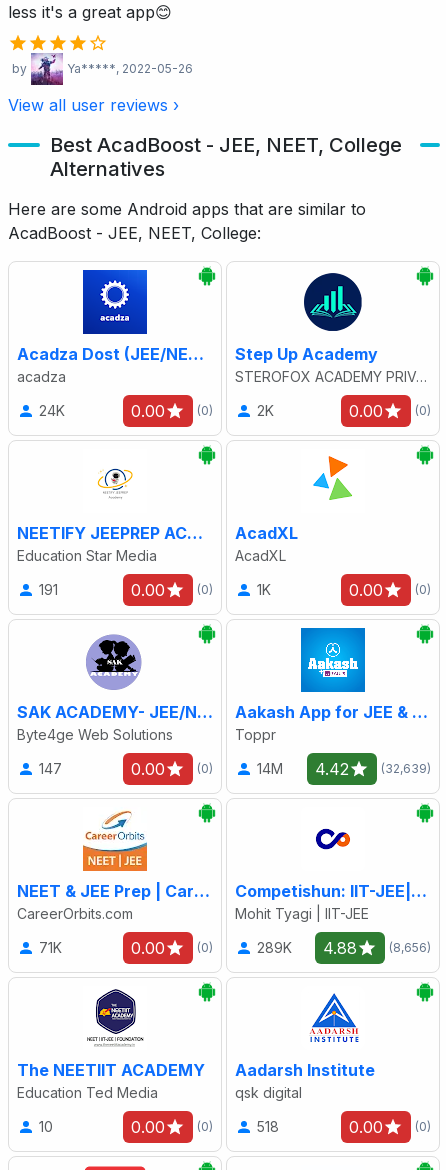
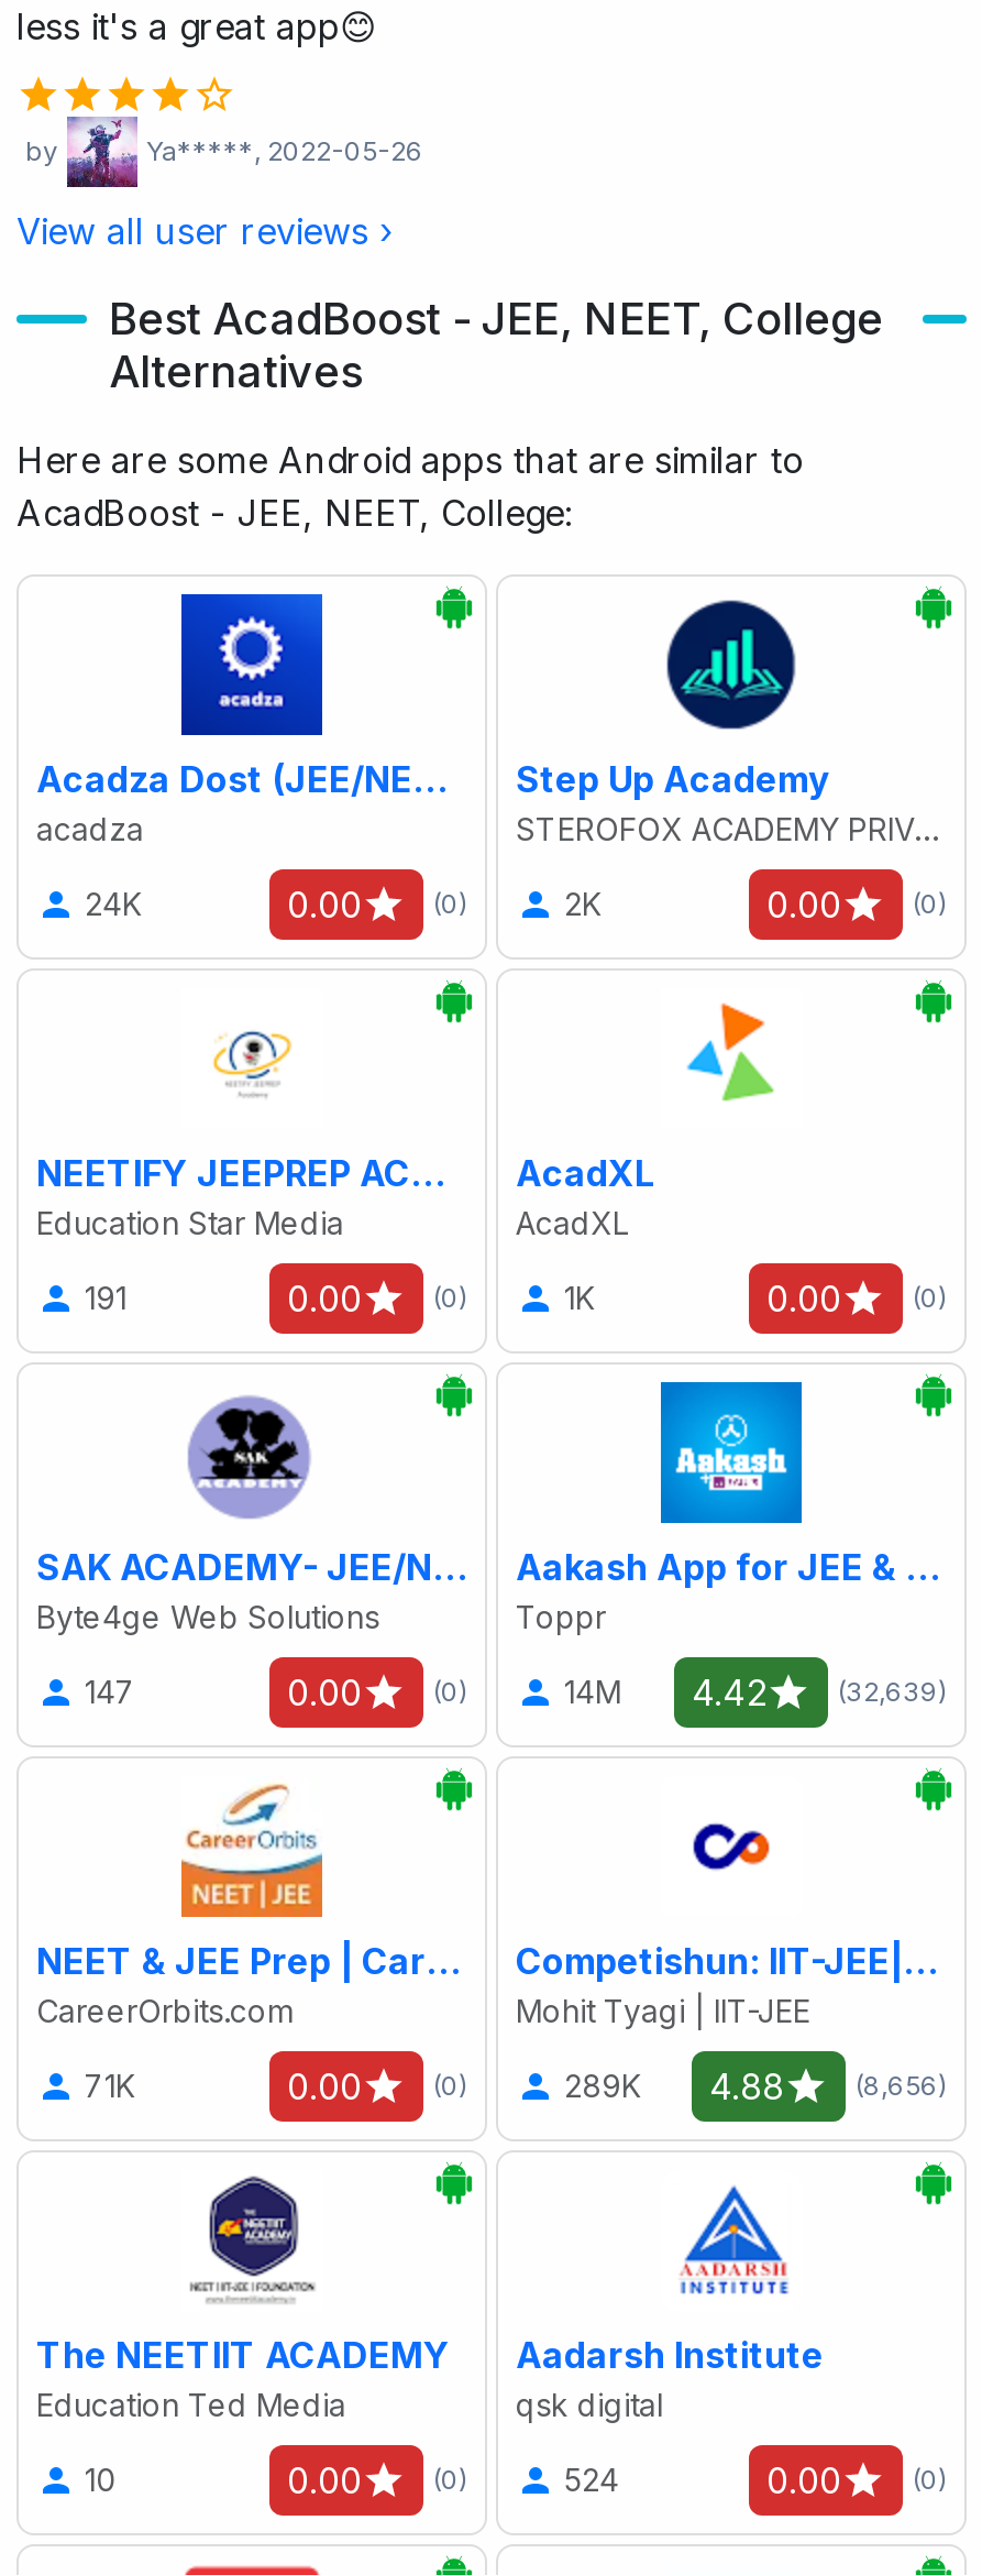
[257,1118,279,1135] 518 -> [564,2461,619,2499] 524

